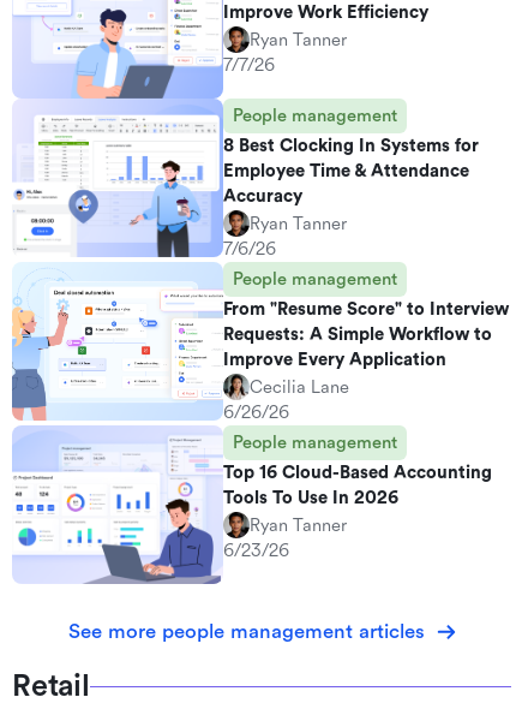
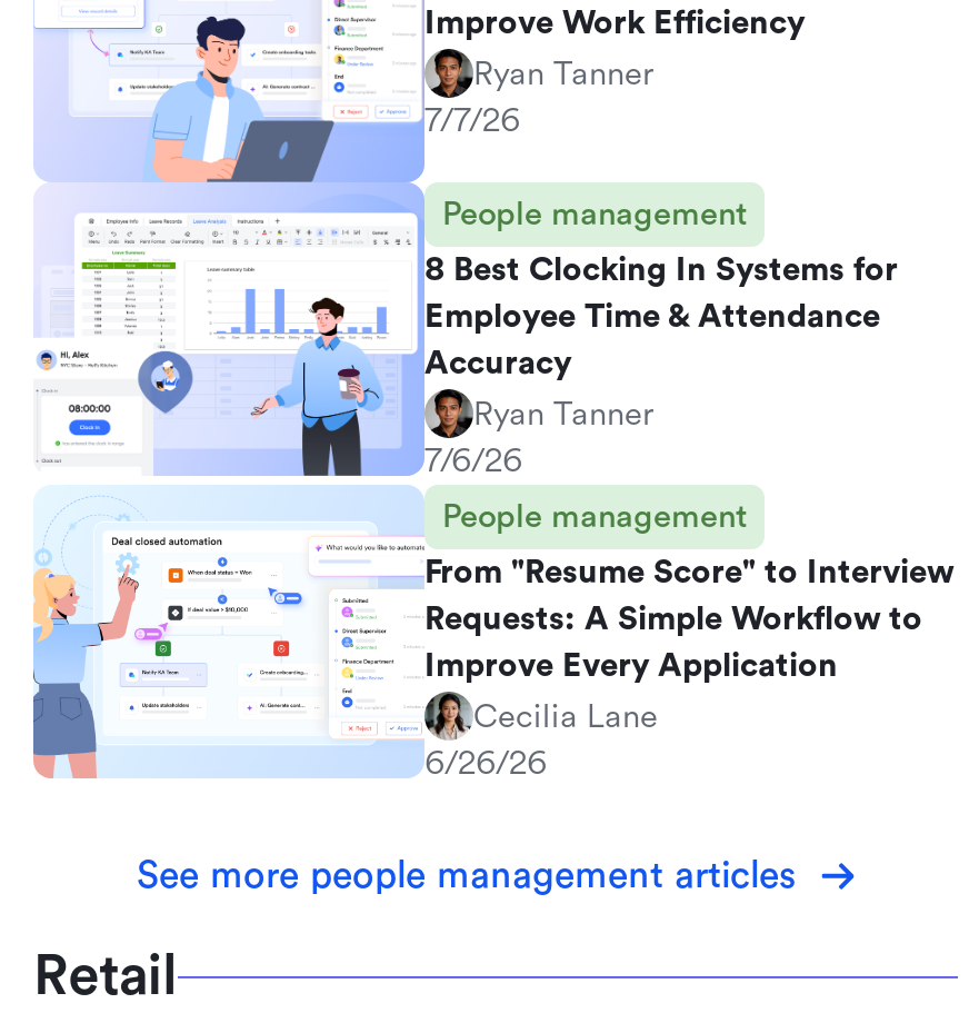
[12,425,492,585] [image] | People management | Top 16 Cloud-Based Accounting | Tools To Use In 2026 | Ryan Tanner | 6/23/26 -> none

